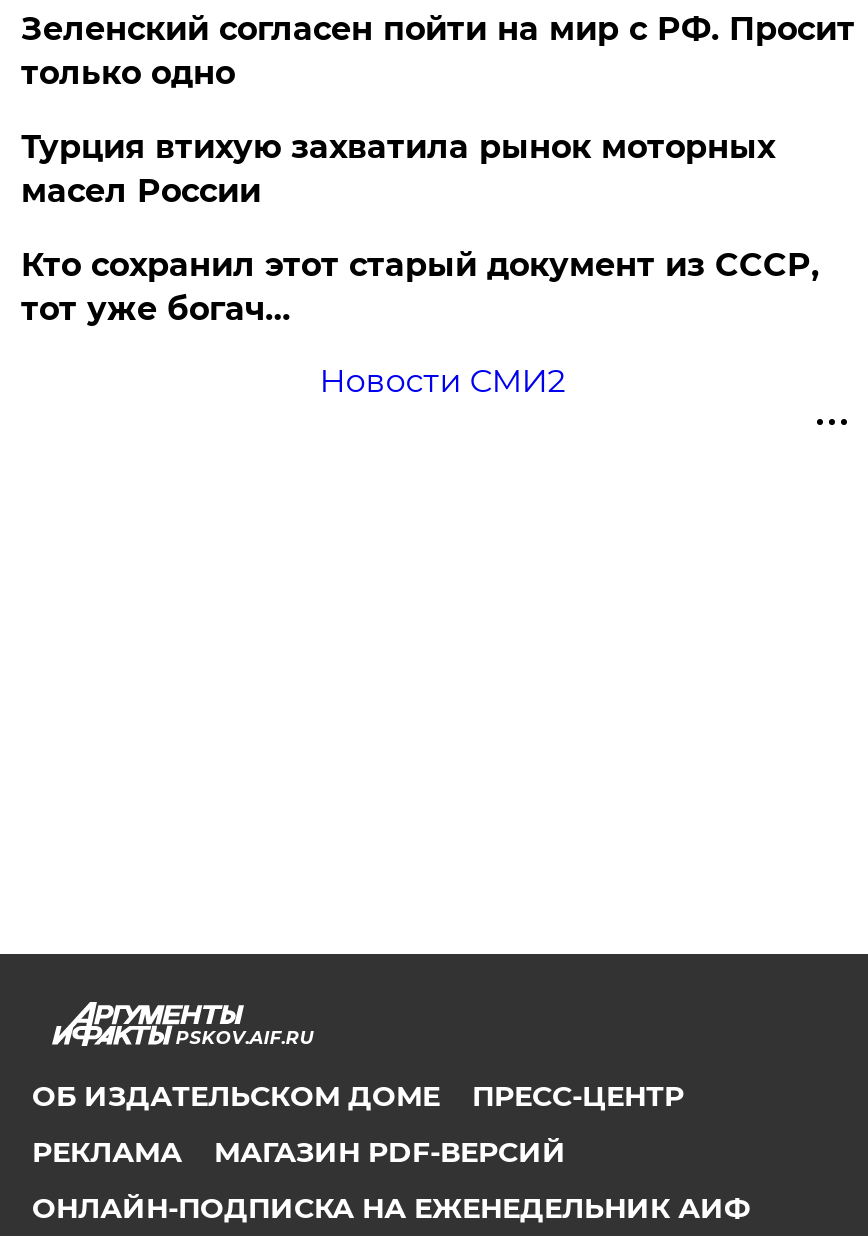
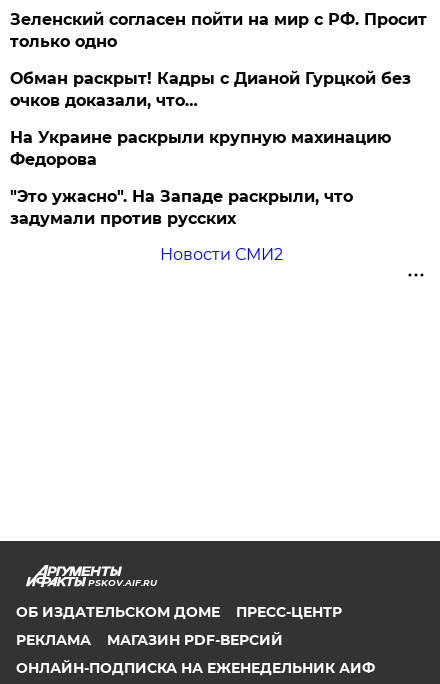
[21,128,819,328] Турция втихую захватила рынок моторных | масел России | Кто сохранил этот старый документ из СССР, | тот уже богач… -> [10,69,411,228] Обман раскрыт! Кадры с Дианой Гурцкой без | очков доказали, что… | На Украине раскрыли крупную махинацию | Федорова | "Это ужасно". На Западе раскрыли, что | задумали против русских

